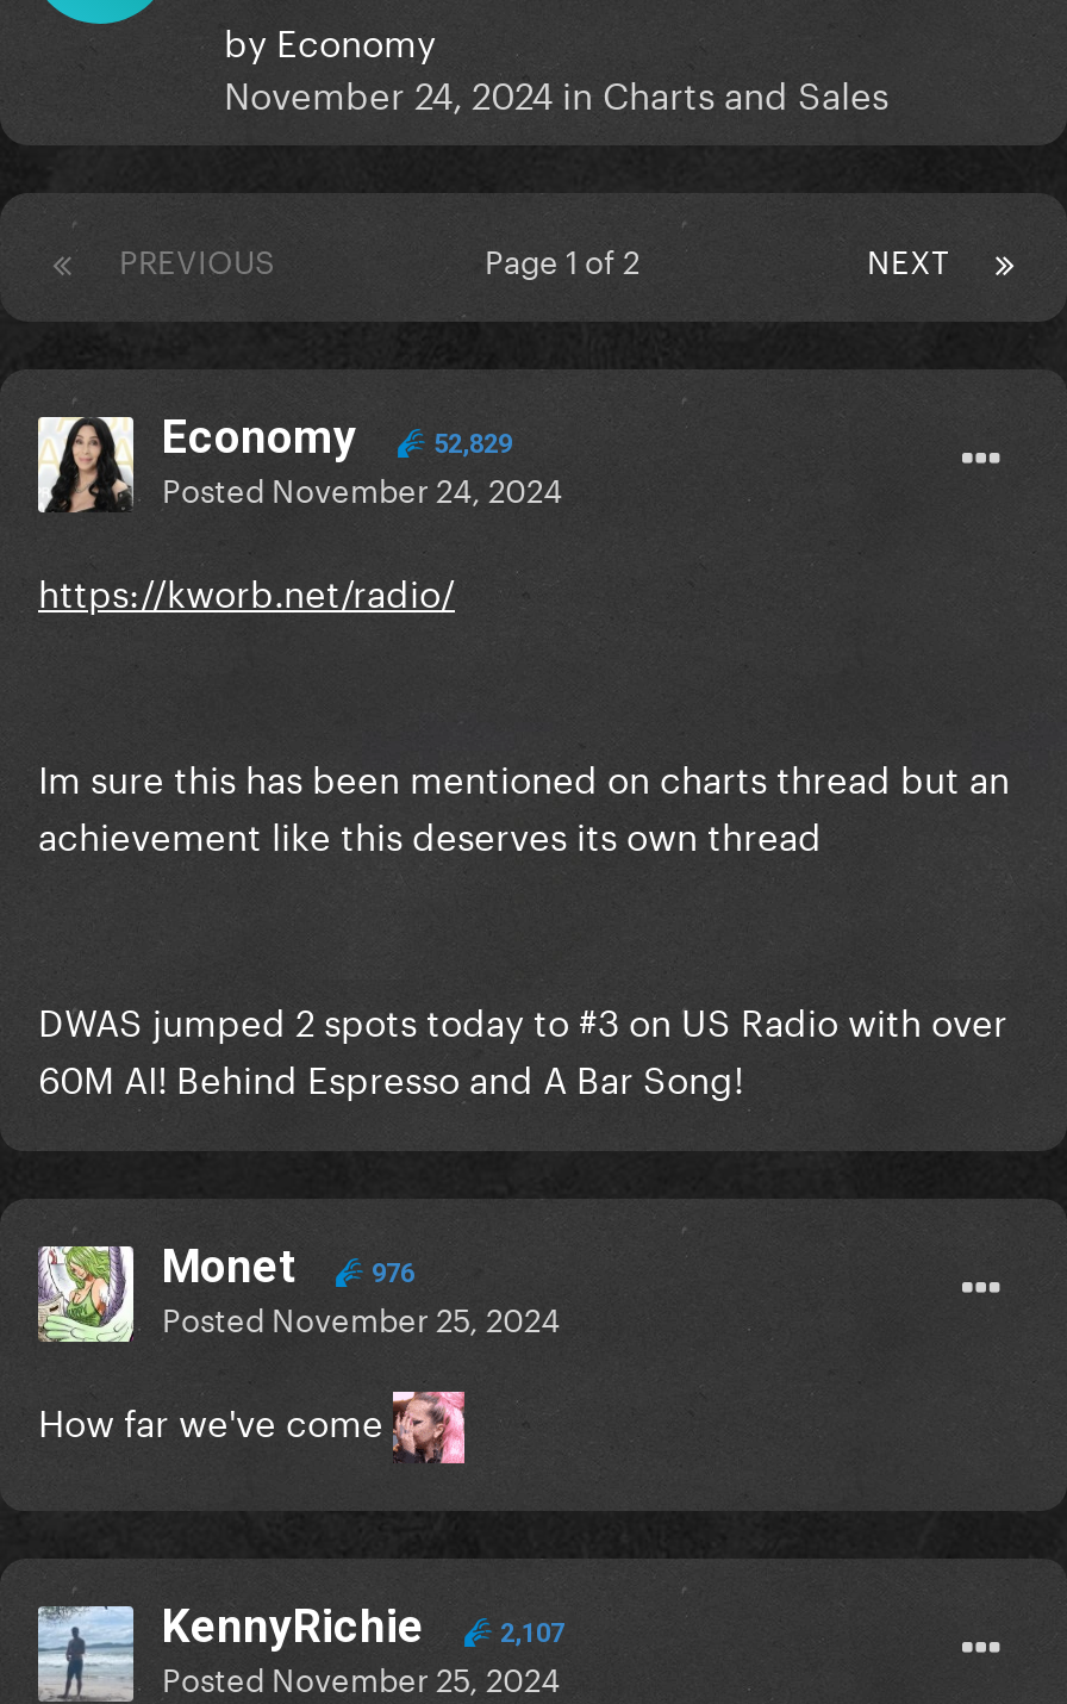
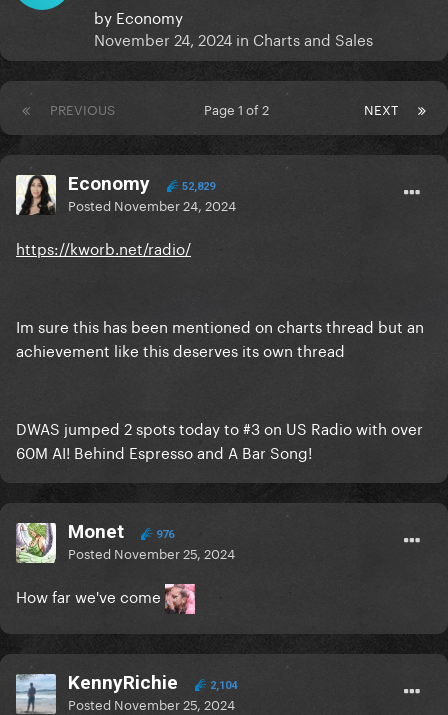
[493,1619,564,1650] 2,107 -> [207,679,237,692] 2,104

